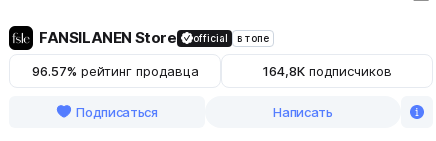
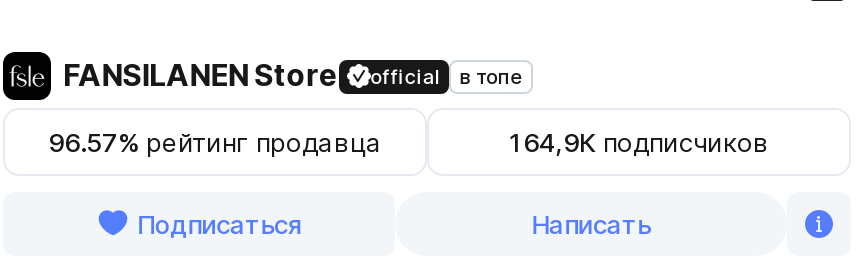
[262,63,392,79] 164,8К подписчиков -> [509,126,769,158] 164,9К подписчиков

